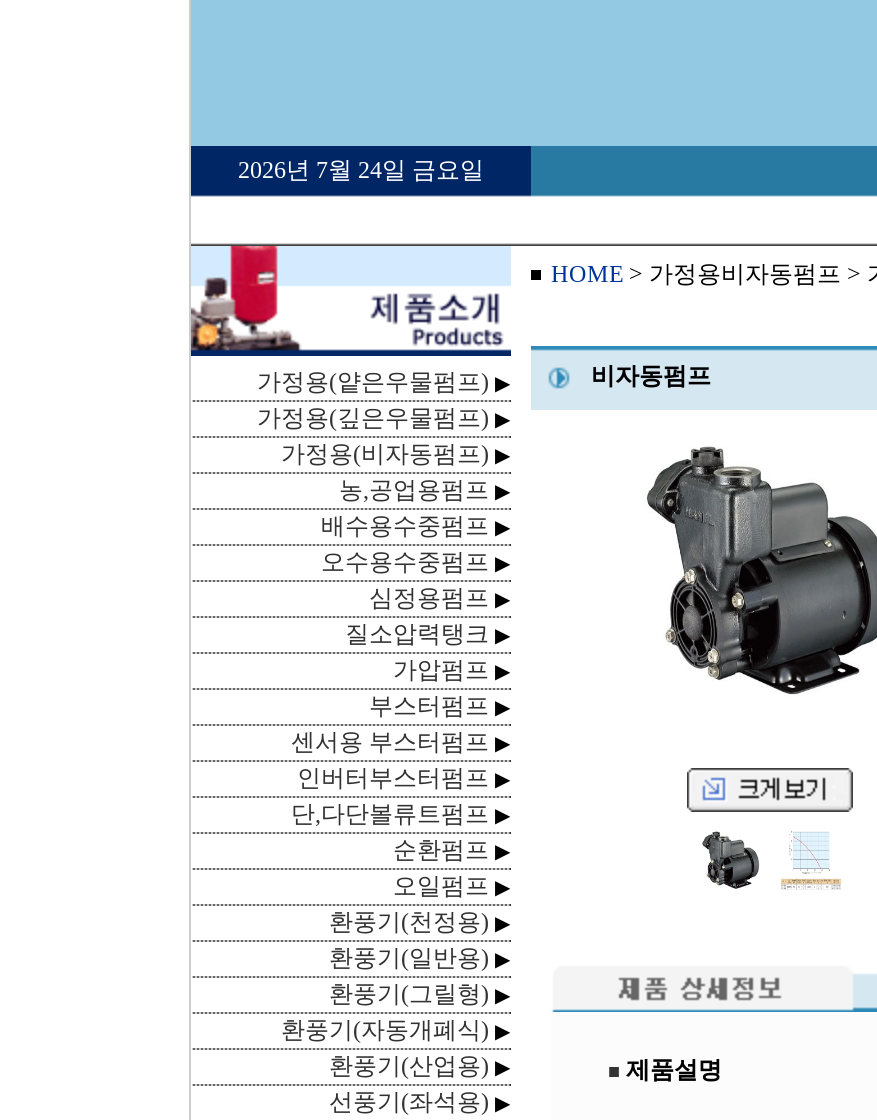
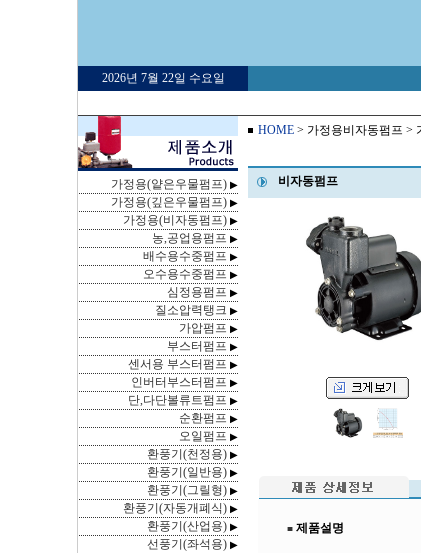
[238,156,484,184] 2026년 7월 24일 금요일 -> [101,71,224,85] 2026년 7월 22일 수요일

